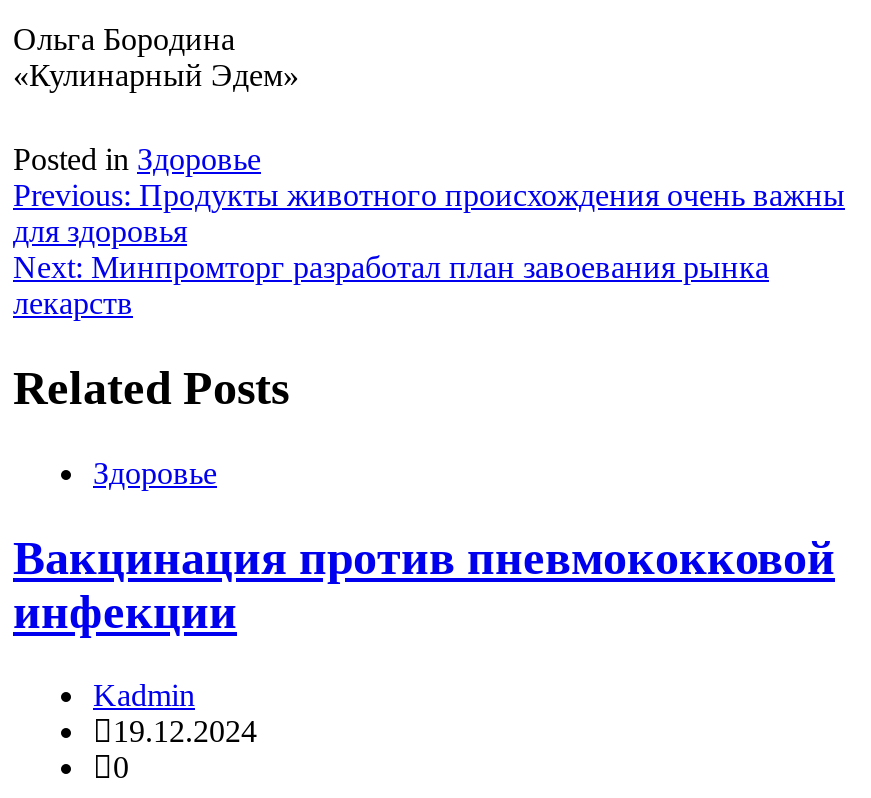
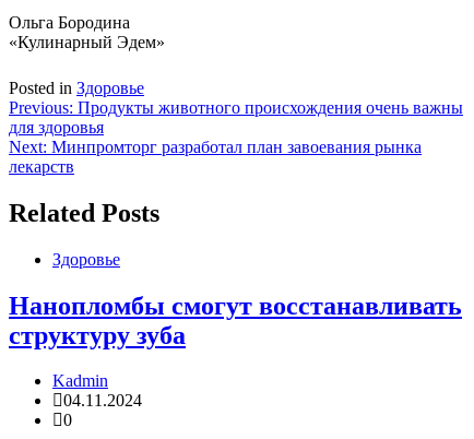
[13,531,835,637] Вакцинация против пневмококковой | инфекции -> [9,291,462,349] Нанопломбы смогут восстанавливать | структуру зуба
[113,715,257,749] 19.12.2024 -> [63,391,142,410] 04.11.2024

